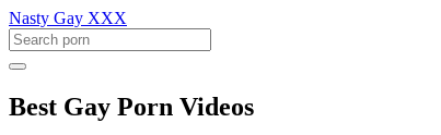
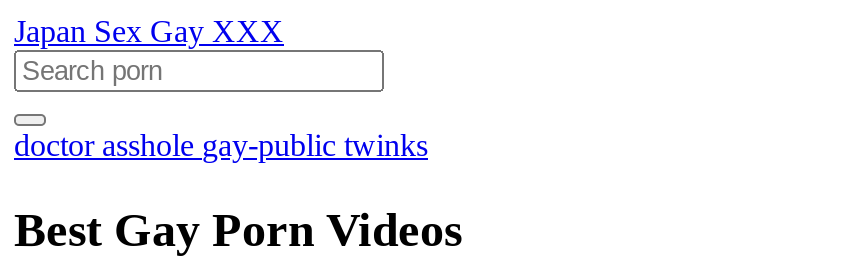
[9,9,127,27] Nasty Gay XXX -> [14,14,428,162] Japan Sex Gay XXX | doctor asshole gay-public twinks

